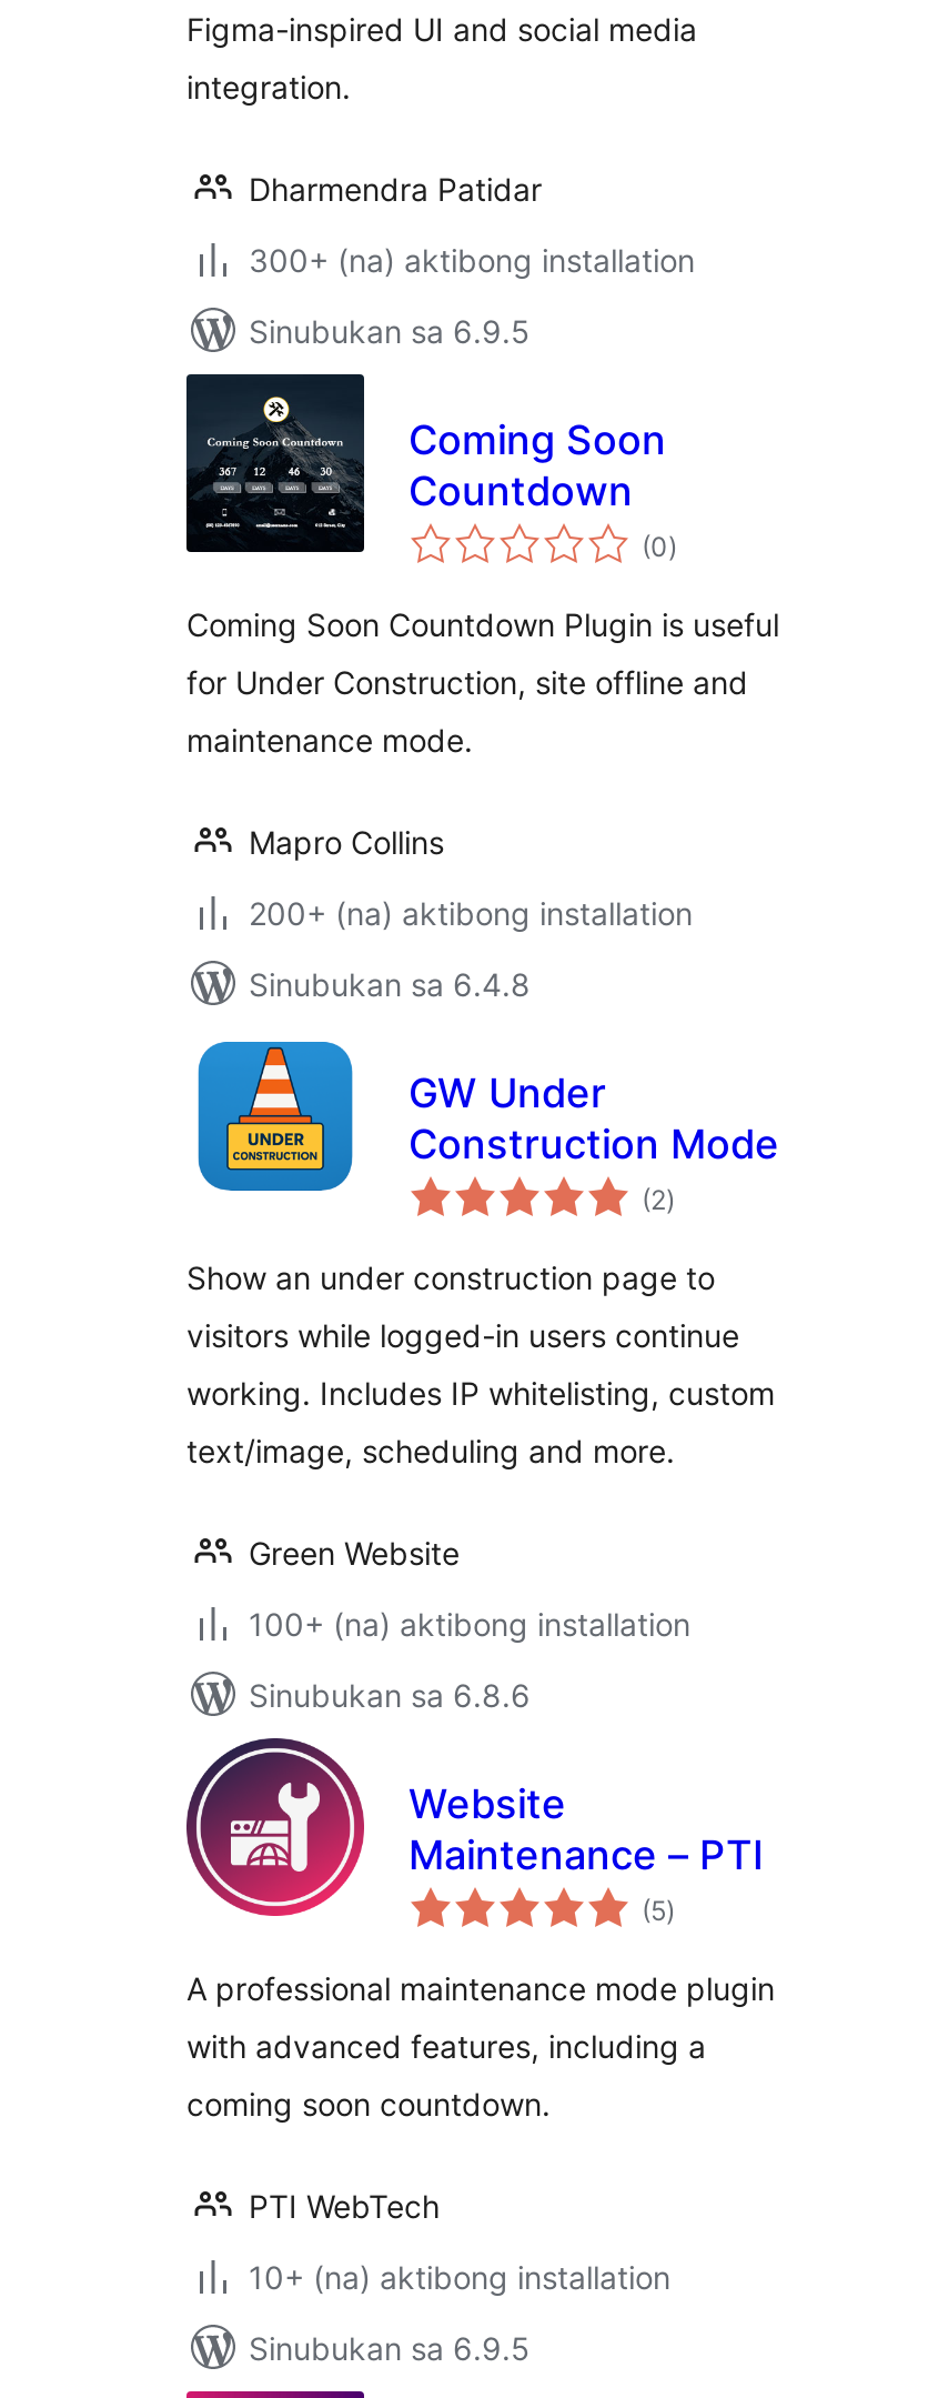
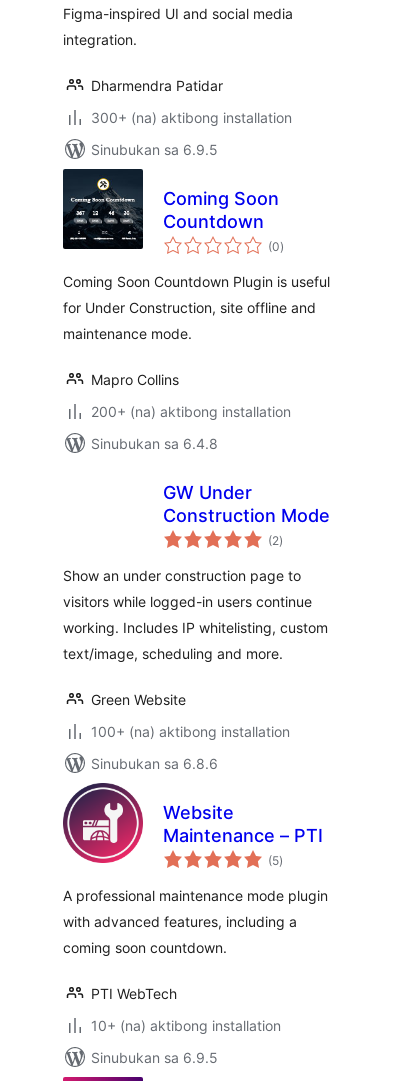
[195,1039,355,1194] [image] -> none

